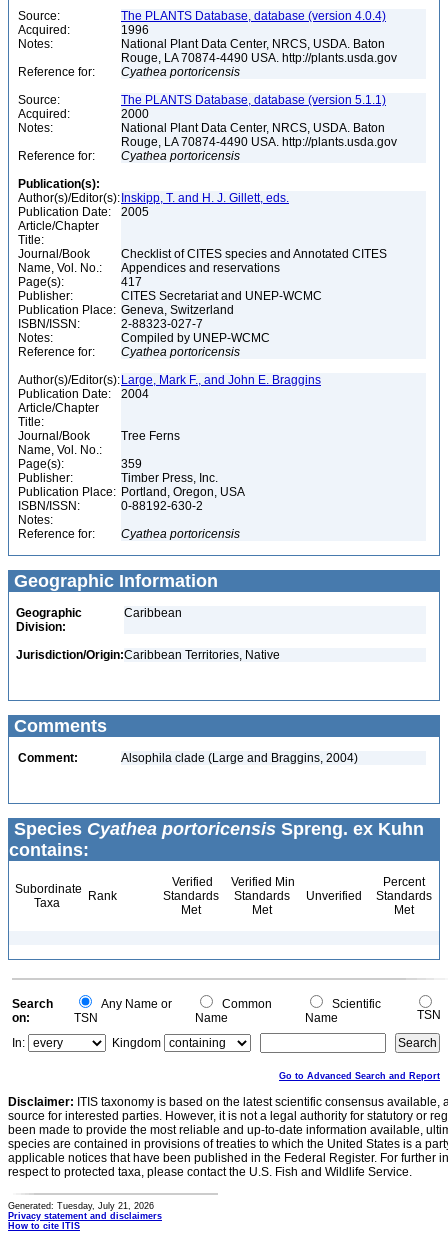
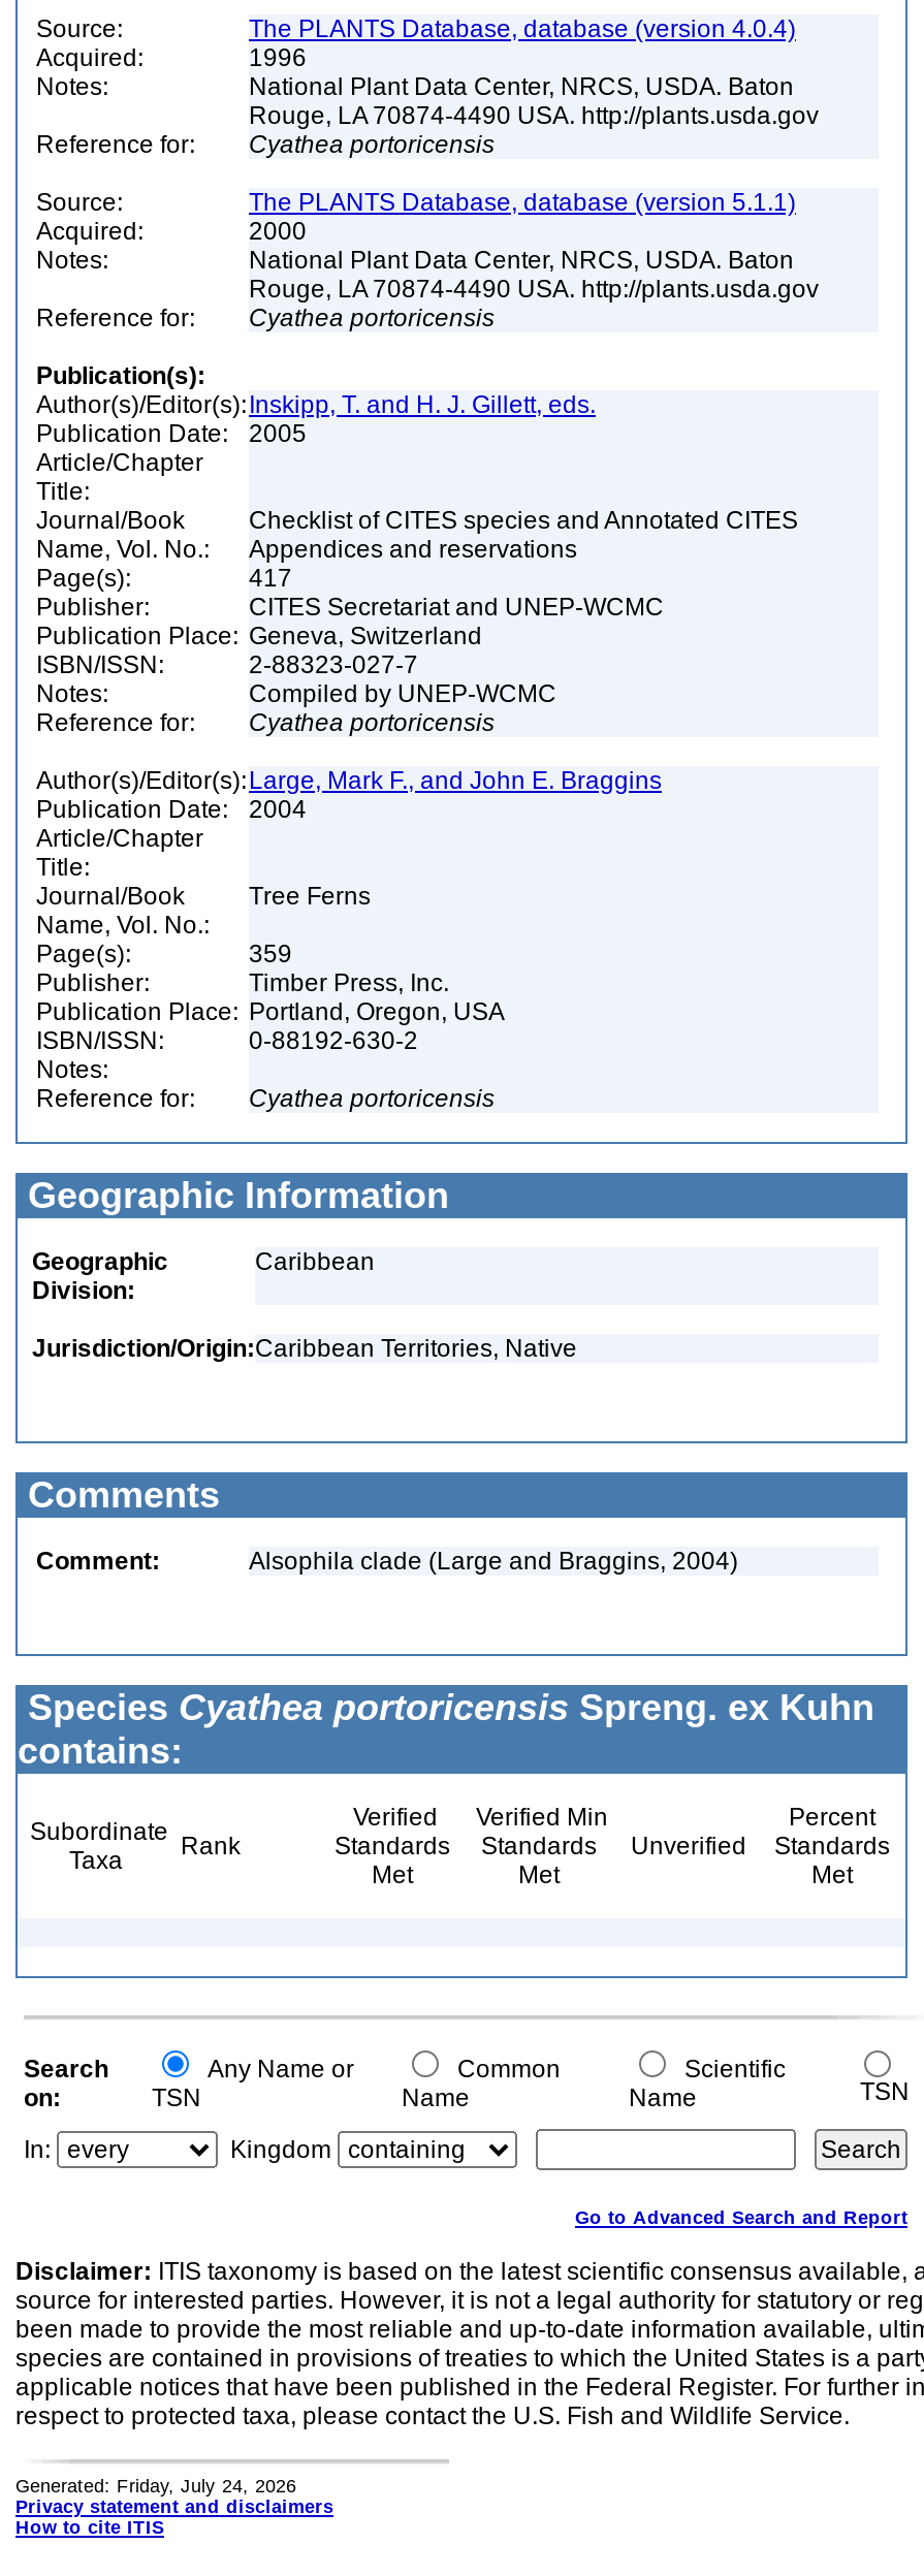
[8,1201,154,1211] Generated: Tuesday, July 21, 2026 -> [15,2476,296,2497] Generated: Friday, July 24, 2026

